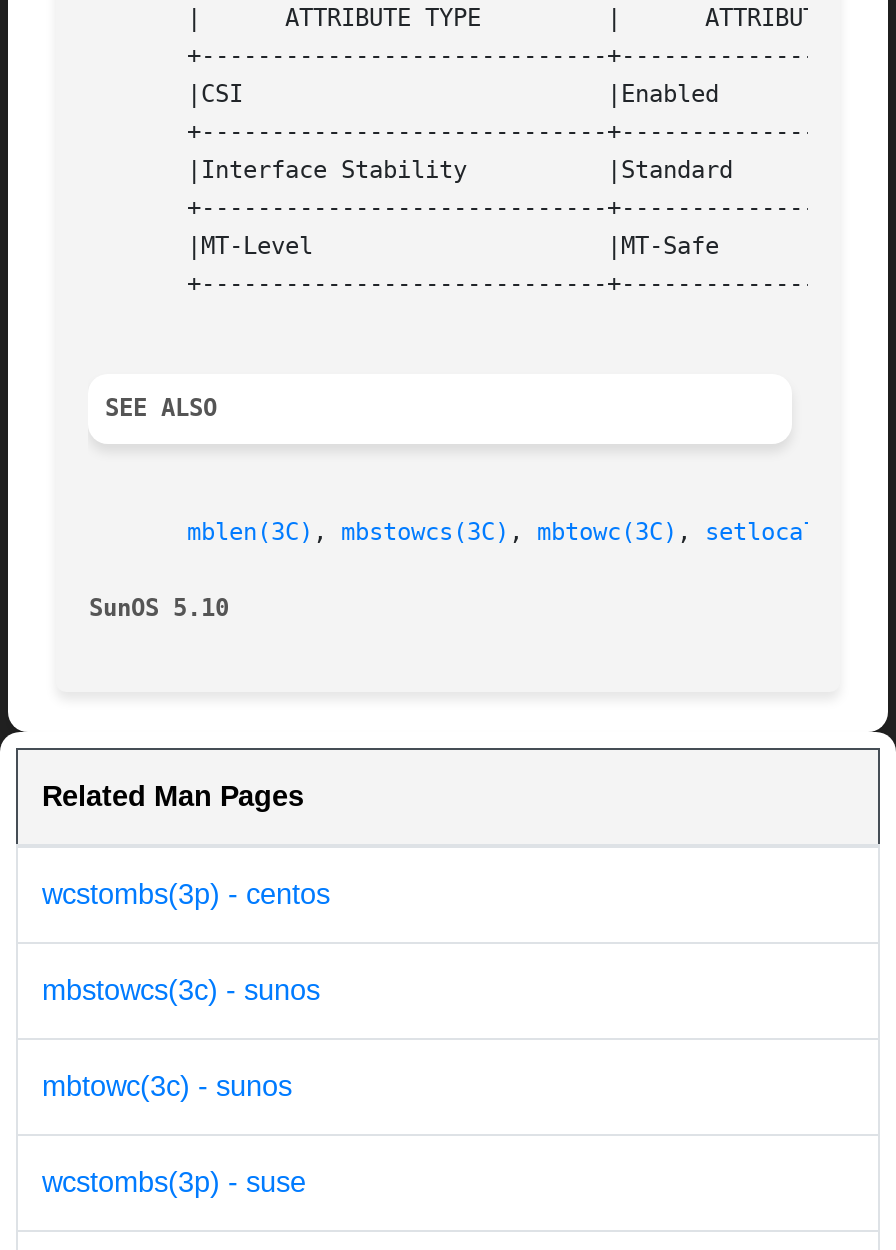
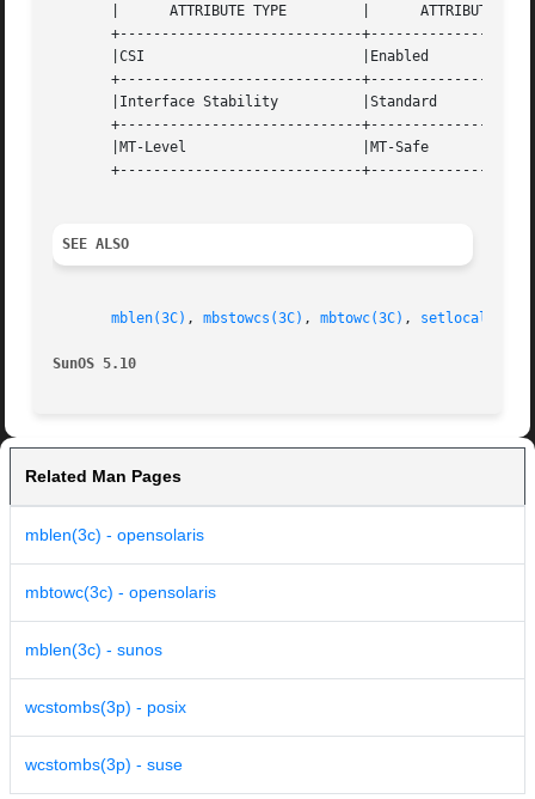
[42,879,330,1103] wcstombs(3p) - centos | mbstowcs(3c) - sunos | mbtowc(3c) - sunos -> [25,525,216,717] mblen(3c) - opensolaris | mbtowc(3c) - opensolaris | mblen(3c) - sunos | wcstombs(3p) - posix

